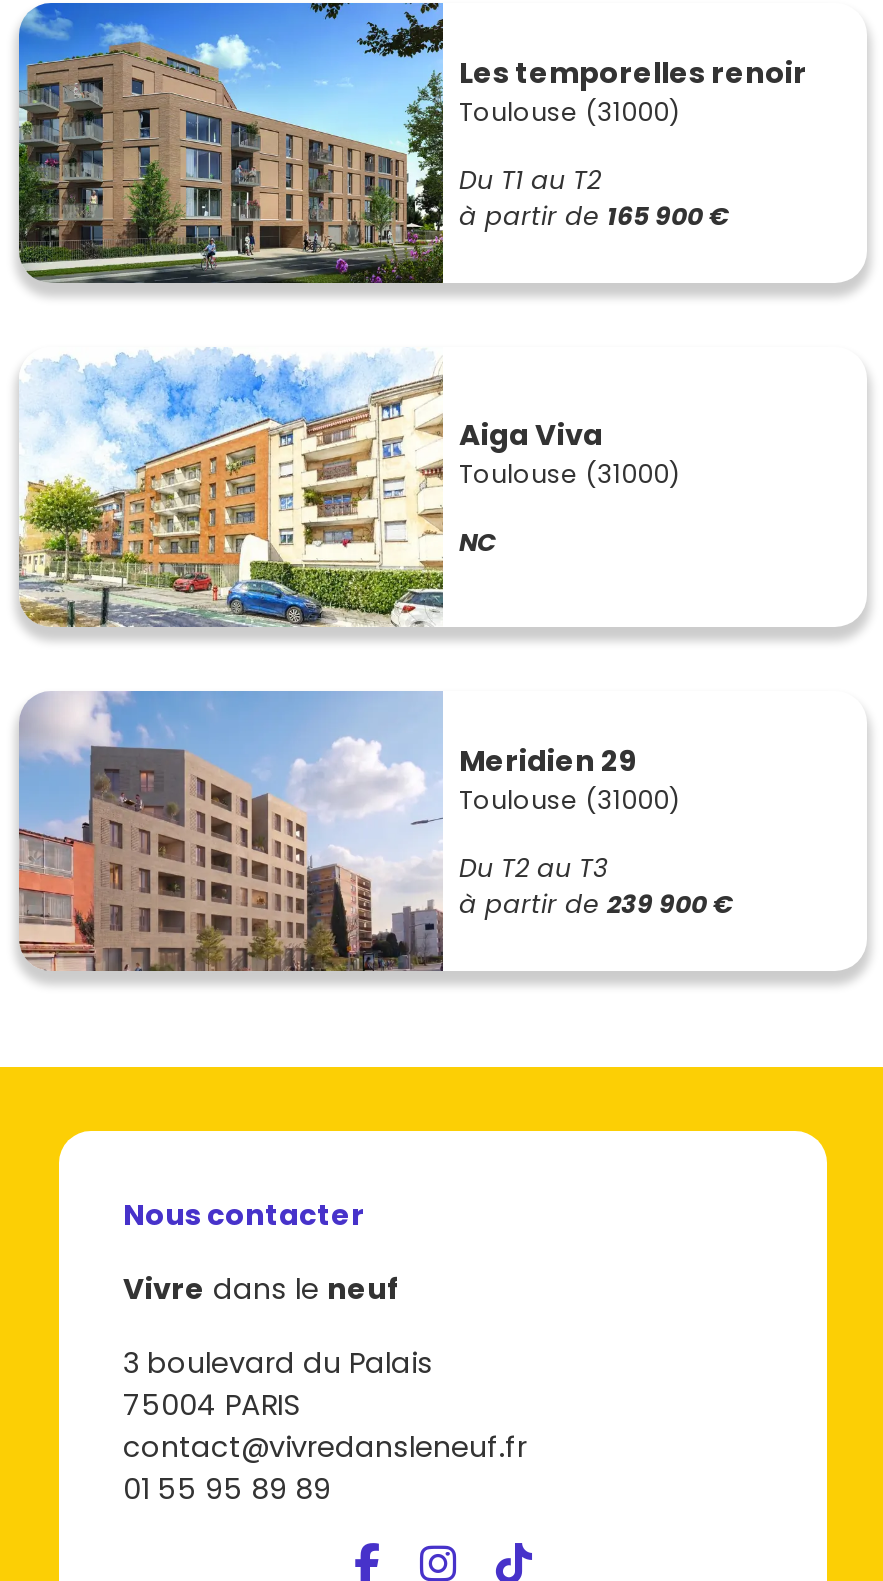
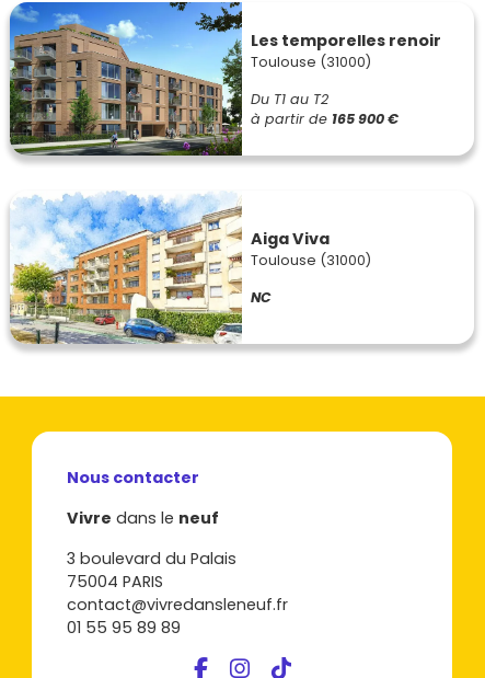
[17,689,733,973] [image] | Meridien 29 | Toulouse (31000) | Du T2 au T3 | à partir de 239 900 € -> none

